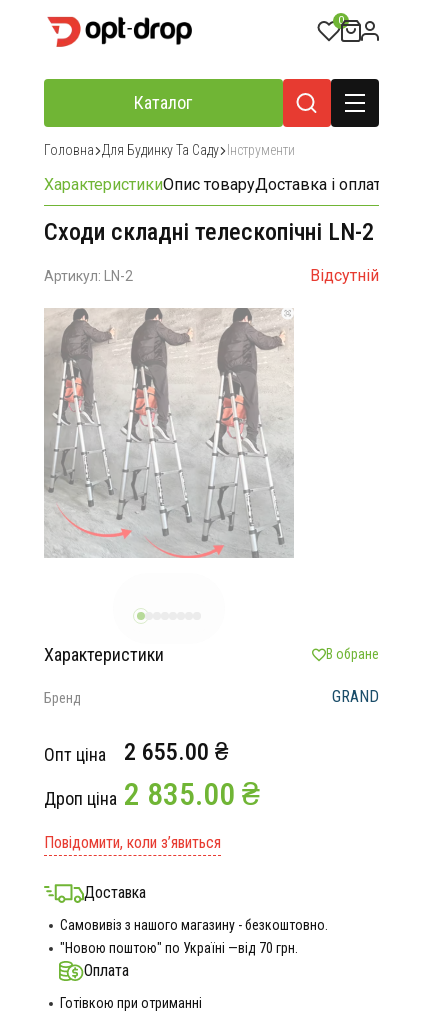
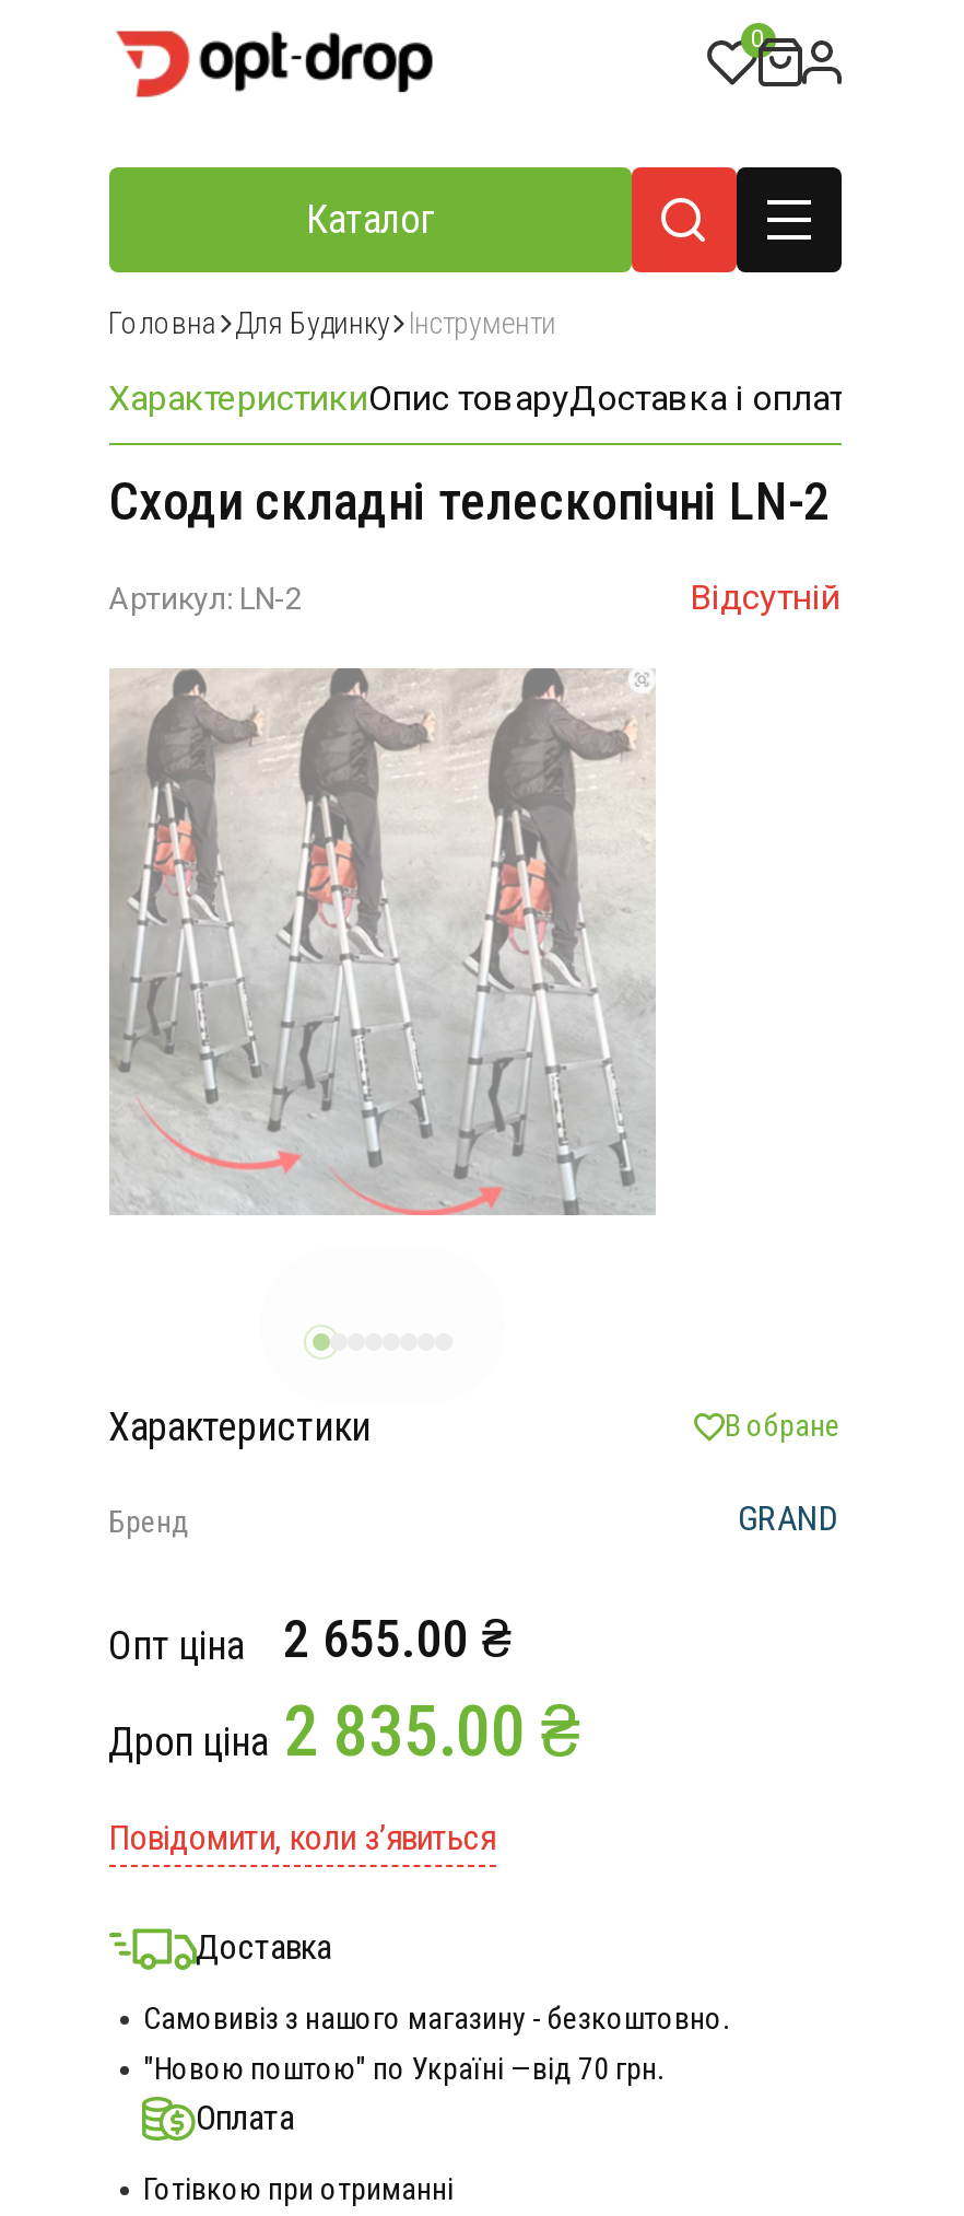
[43,142,294,158] Головна Для Будинку Та Саду Інструменти -> [108,305,556,340] Головна Для Будинку Інструменти

